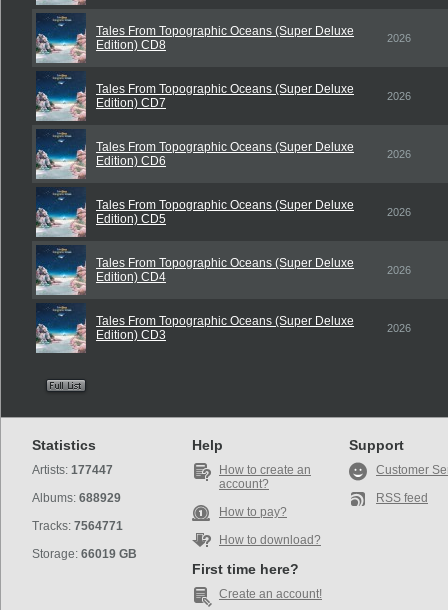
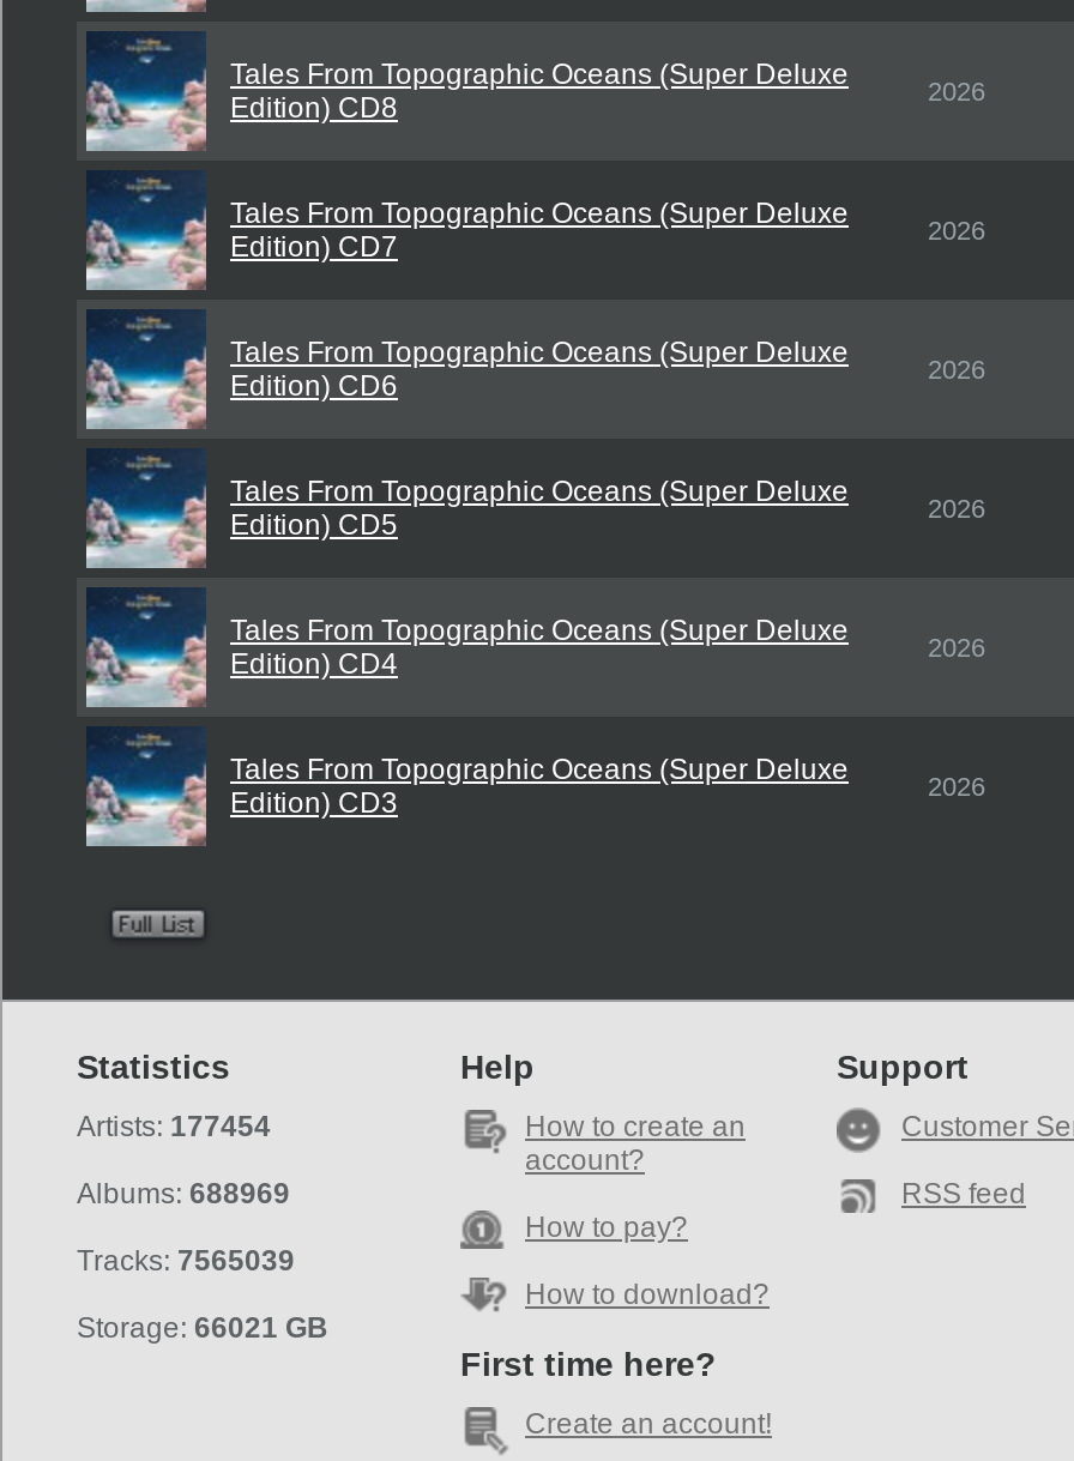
[32,463,113,477] Artists: 177447 -> [77,1110,271,1143] Artists: 177454
[32,491,121,505] Albums: 688929 -> [77,1177,290,1211] Albums: 688969
[32,519,123,533] Tracks: 7564771 -> [77,1244,295,1278] Tracks: 7565039
[32,547,137,561] Storage: 66019 GB -> [77,1311,328,1345] Storage: 66021 GB

